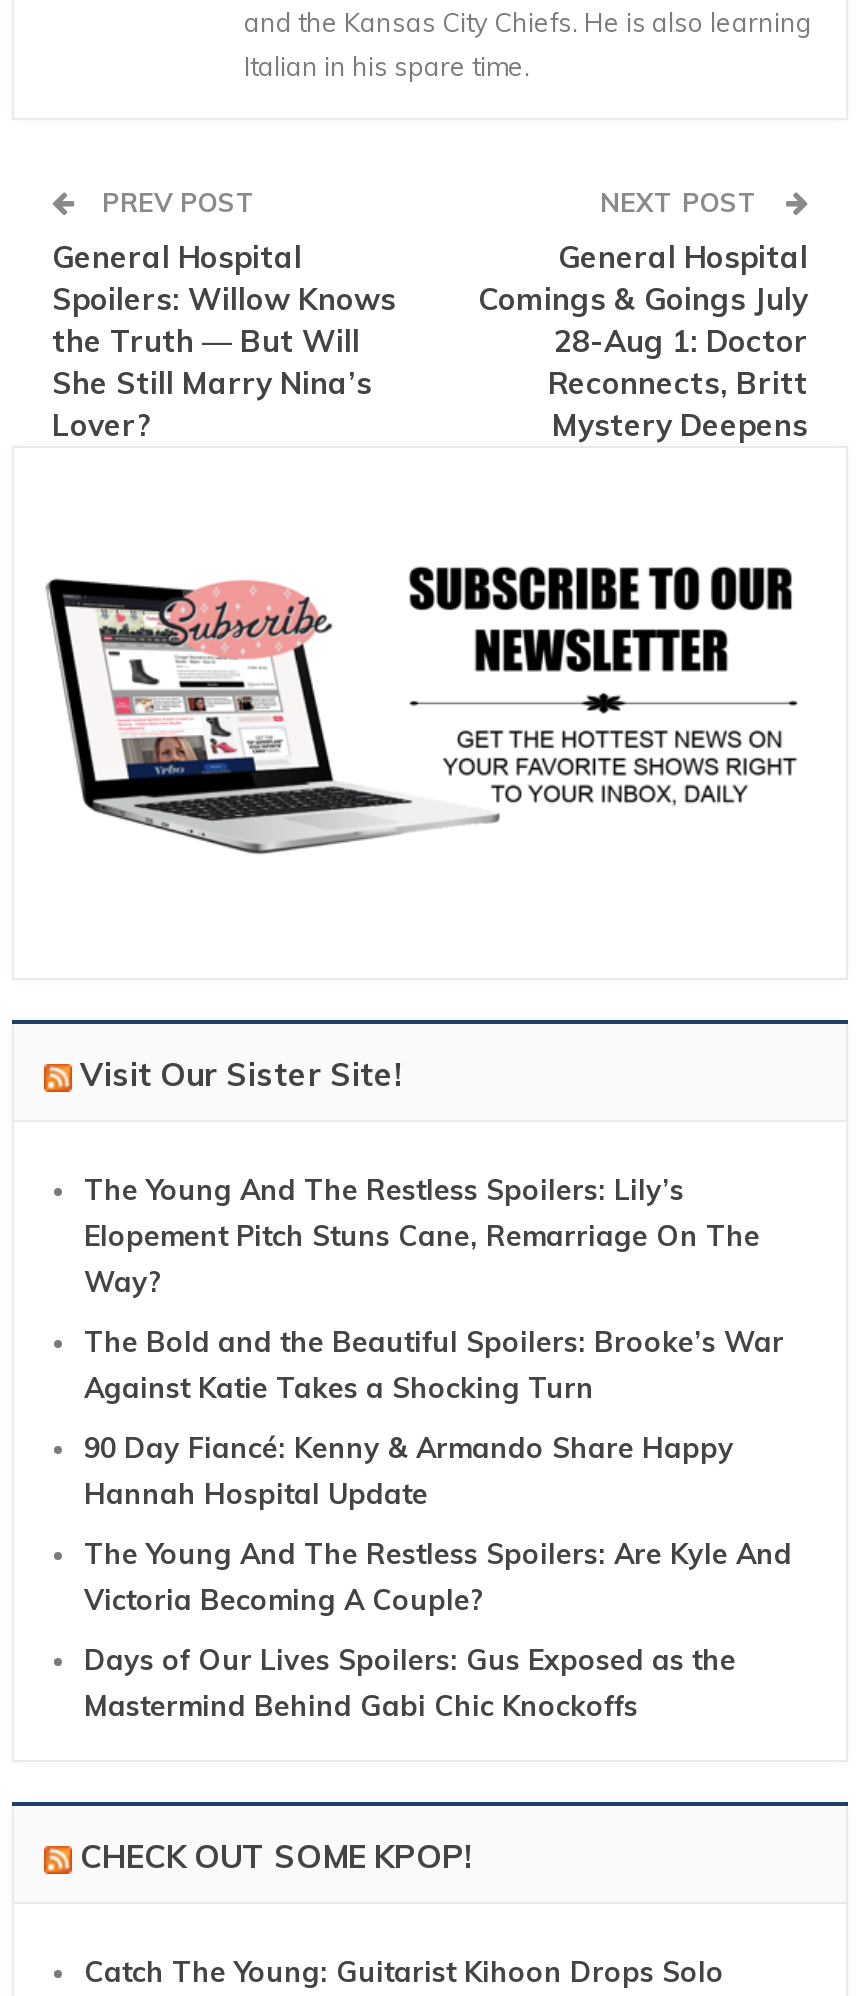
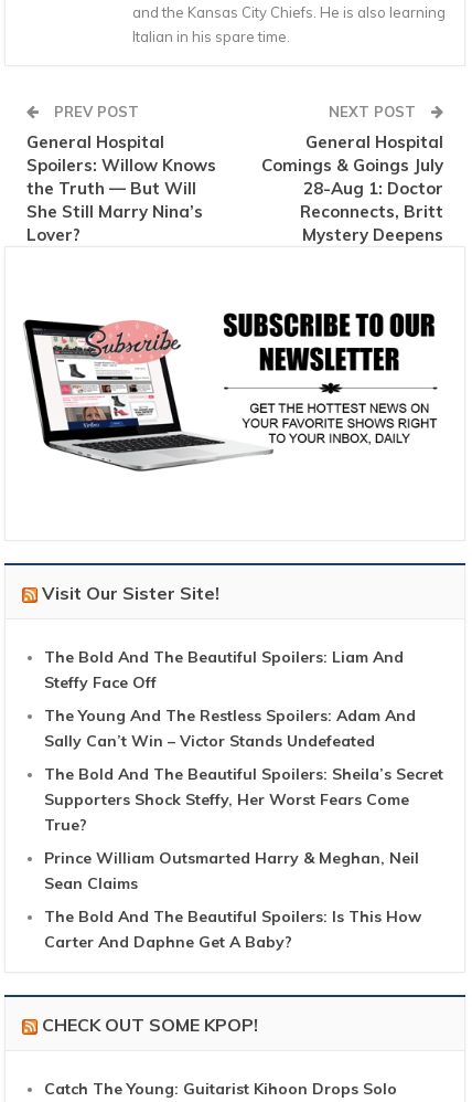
[84,1171,760,1299] The Young And The Restless Spoilers: Lily’s | Elopement Pitch Stuns Cane, Remarriage On The | Way? -> [44,647,404,692] The Bold And The Beautiful Spoilers: Liam And | Steffy Face Off
[84,1323,784,1405] The Bold and the Beautiful Spoilers: Brooke’s War | Against Katie Takes a Shocking Turn -> [44,705,416,750] The Young And The Restless Spoilers: Adam And | Sally Can’t Win – Victor Stands Undefeated
[84,1429,734,1511] 90 Day Fiancé: Kenny & Armando Share Happy | Hannah Hospital Update -> [44,764,443,834] The Bold And The Beautiful Spoilers: Sheila’s Secret | Supporters Shock Steffy, Her Worst Fears Come | True?
[84,1535,792,1617] The Young And The Restless Spoilers: Are Kyle And | Victoria Becoming A Couple? -> [44,847,419,893] Prince William Outsmarted Harry & Meghan, Neil | Sean Claims
[84,1641,736,1723] Days of Our Lives Spoilers: Gus Exposed as the | Mastermind Behind Gabi Chic Knockoffs -> [44,906,421,951] The Bold And The Beautiful Spoilers: Is This How | Carter And Daphne Get A Baby?

